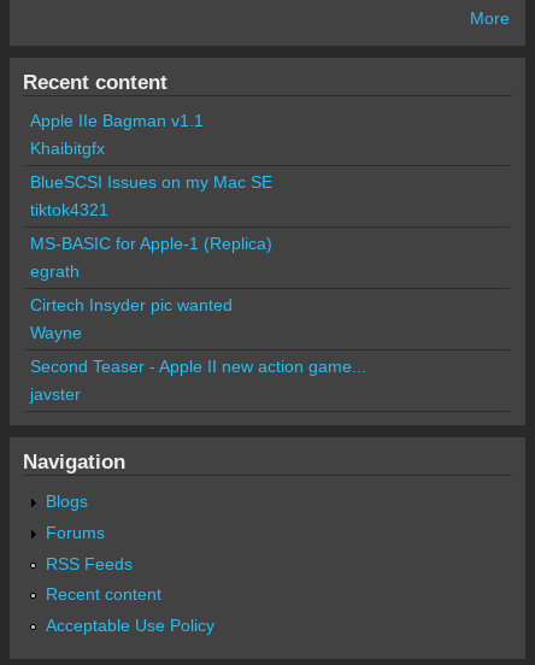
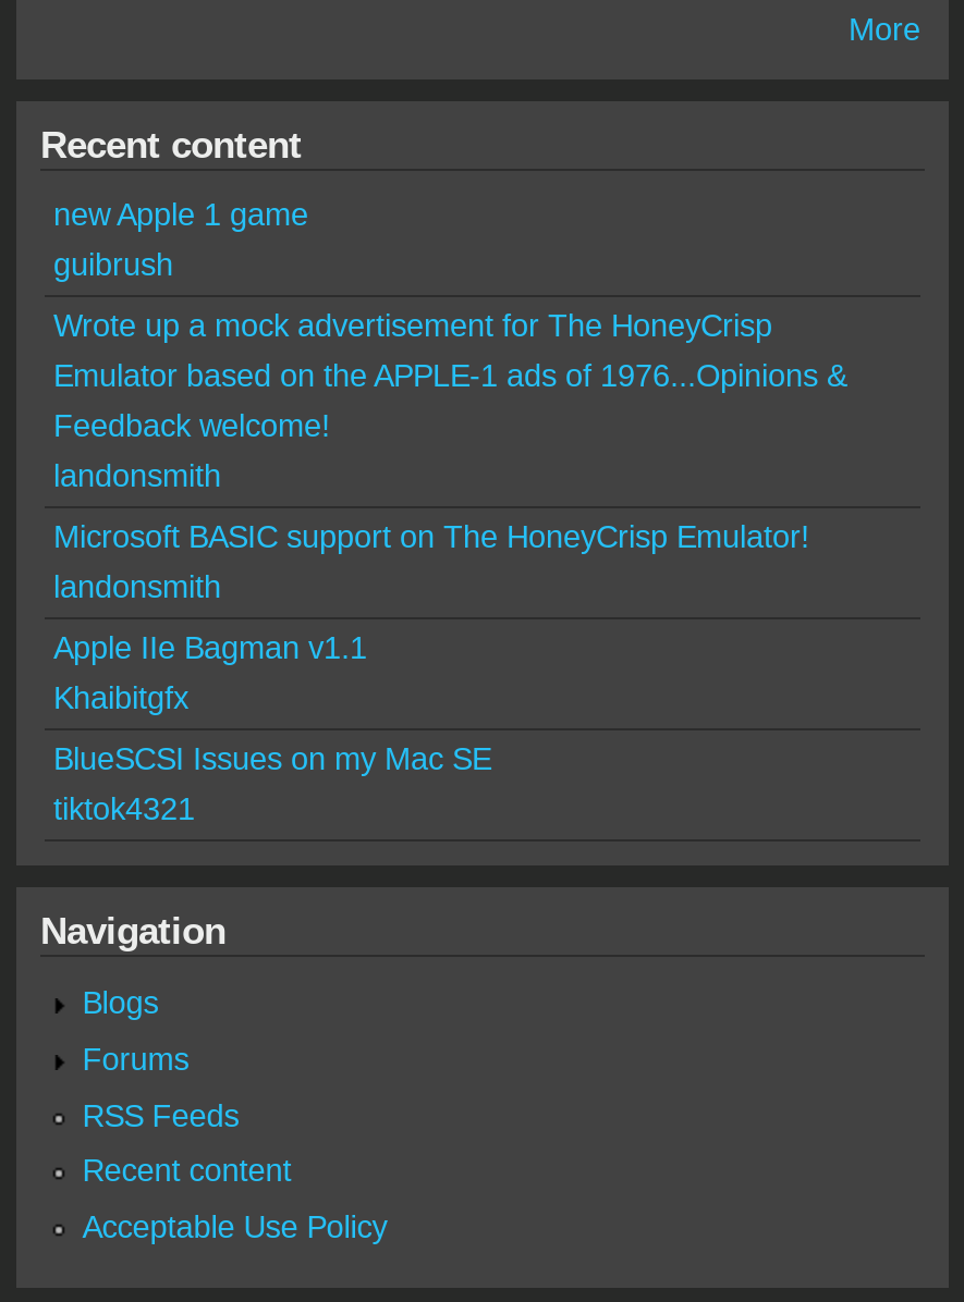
none -> [53,197,846,604] new Apple 1 game | guibrush | Wrote up a mock advertisement for The HoneyCrisp | Emulator based on the APPLE-1 ads of 1976...Opinions & | Feedback welcome! | landonsmith | Microsoft BASIC support on The HoneyCrisp Emulator! | landonsmith
moved [30,111,272,219] -> [53,630,491,826]: Apple IIe Bagman v1.1 | Khaibitgfx | BlueSCSI Issues on my Mac SE | tiktok4321
[30,234,366,404] MS-BASIC for Apple-1 (Replica) | egrath | Cirtech Insyder pic wanted | Wayne | Second Teaser - Apple II new action game... | javster -> none

